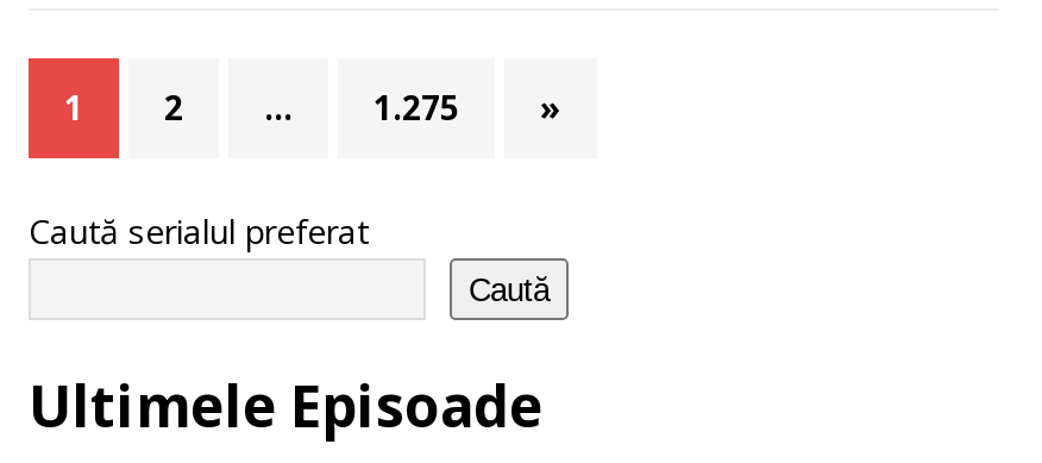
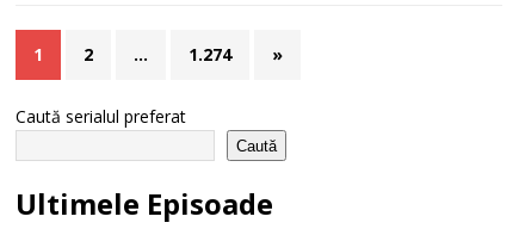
[374,84,459,129] 1.275 -> [189,43,231,66] 1.274

